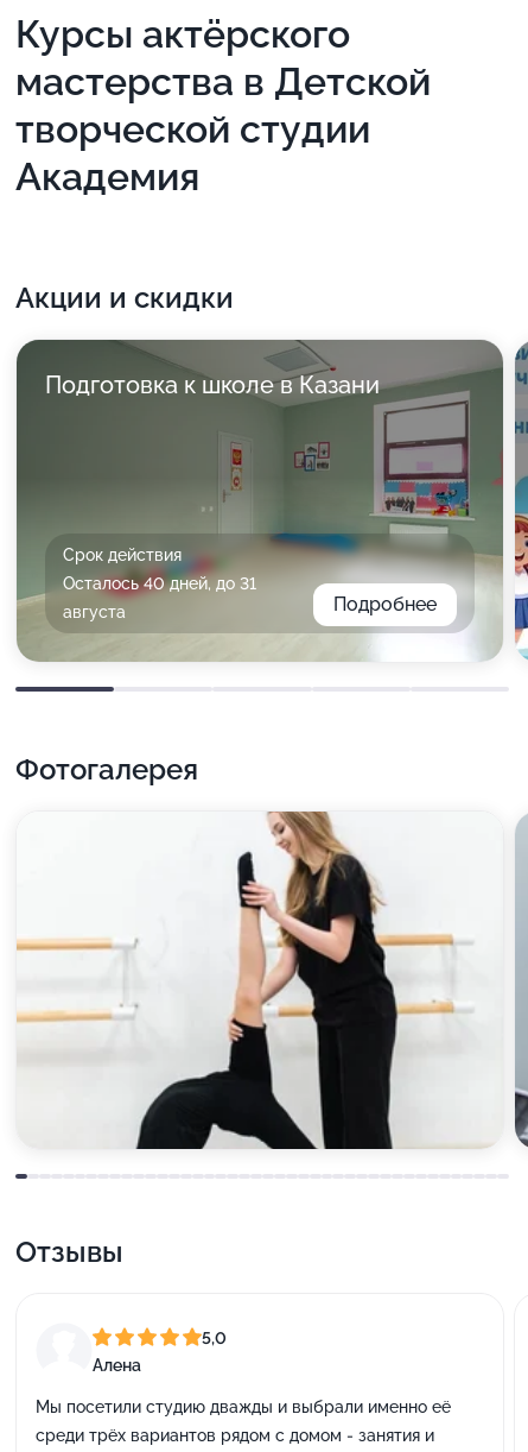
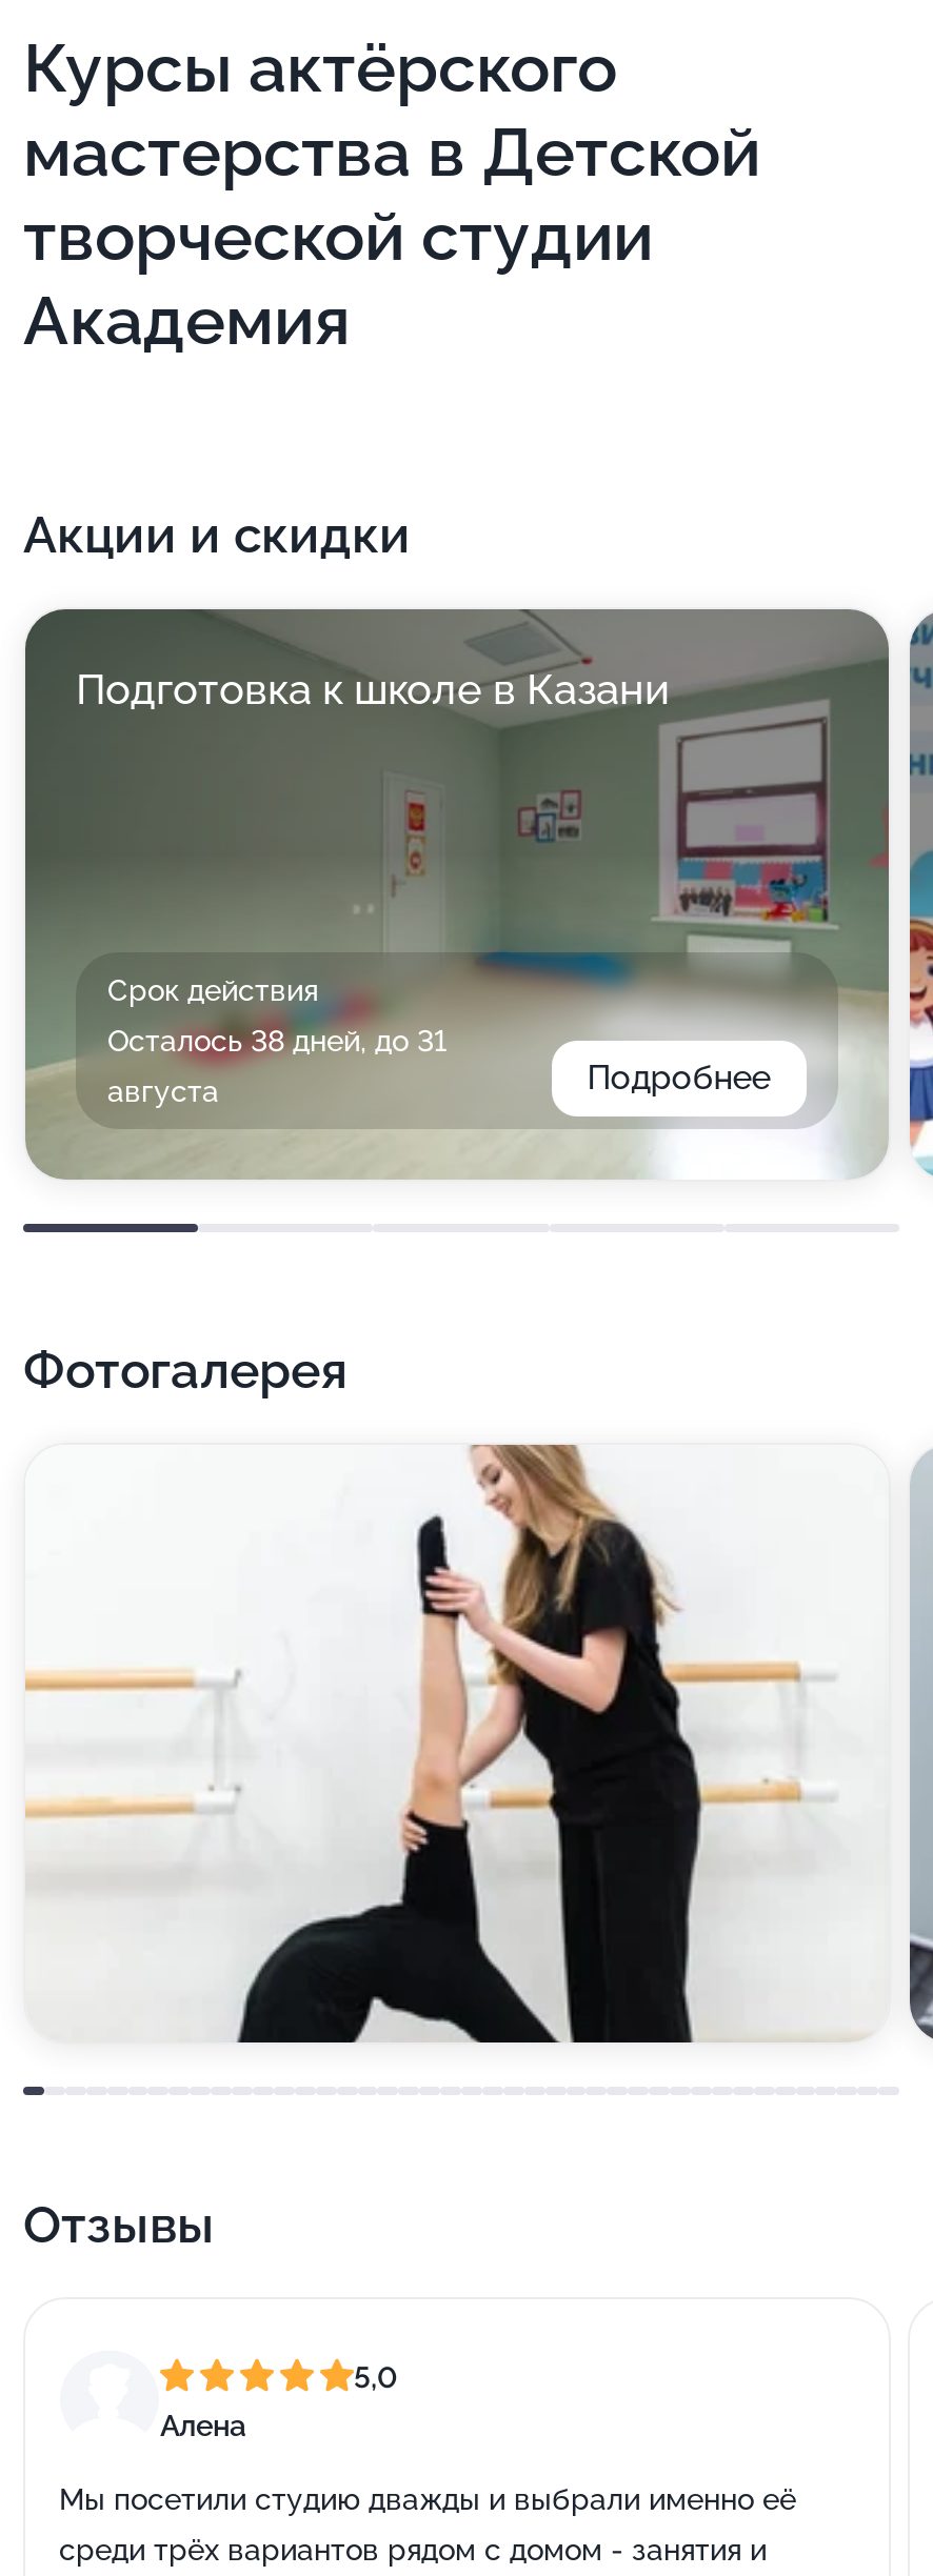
[63,574,256,593] Осталось 40 дней, до 31 -> [107,1024,446,1058] Осталось 38 дней, до 31

